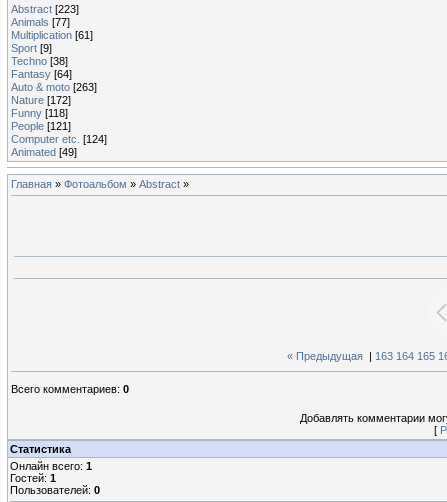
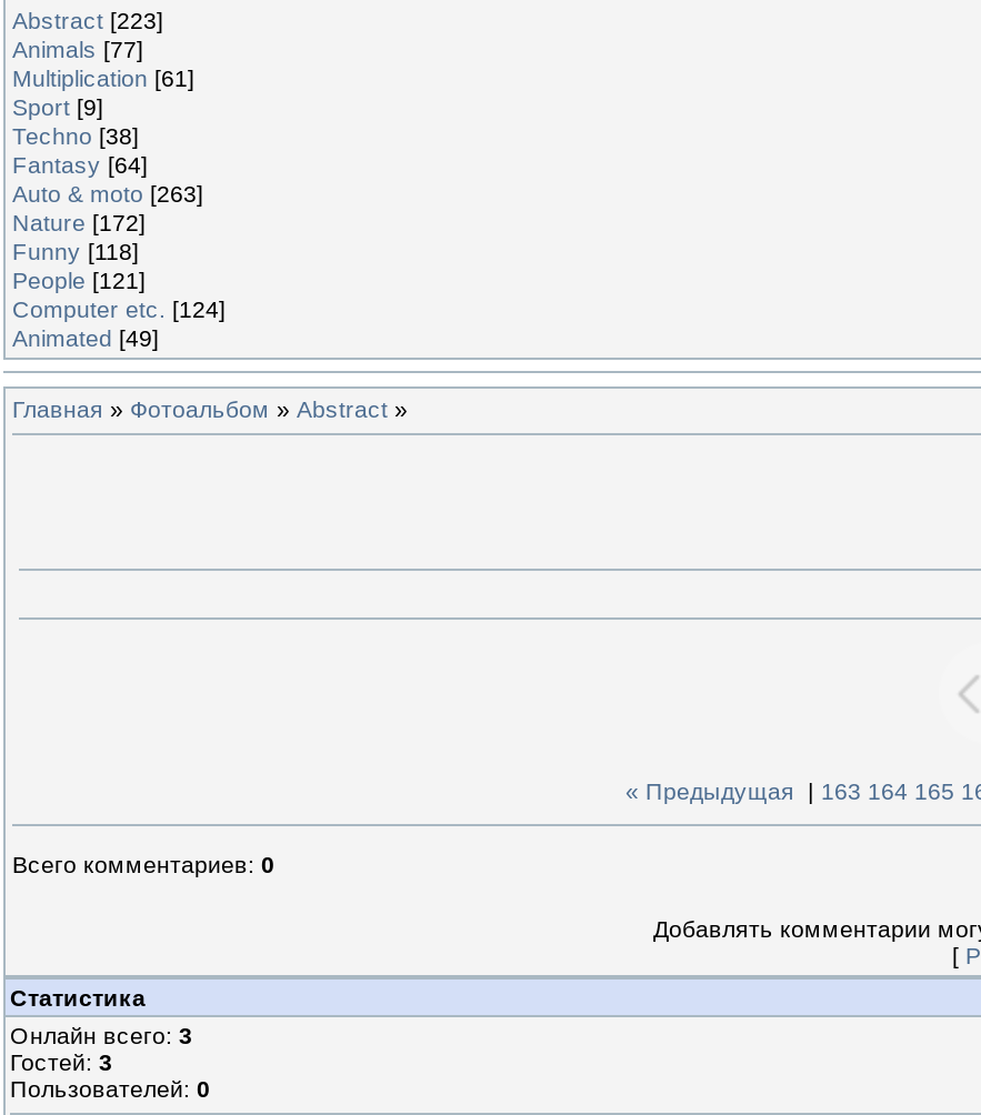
[10,460,92,472] Онлайн всего: 1 -> [10,1022,192,1048] Онлайн всего: 3
[10,472,56,484] Гостей: 1 -> [10,1048,112,1075] Гостей: 3

